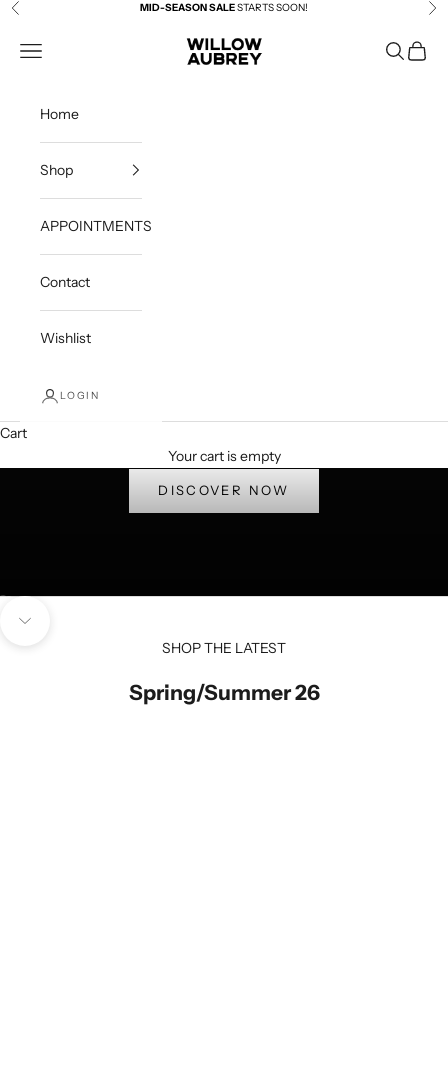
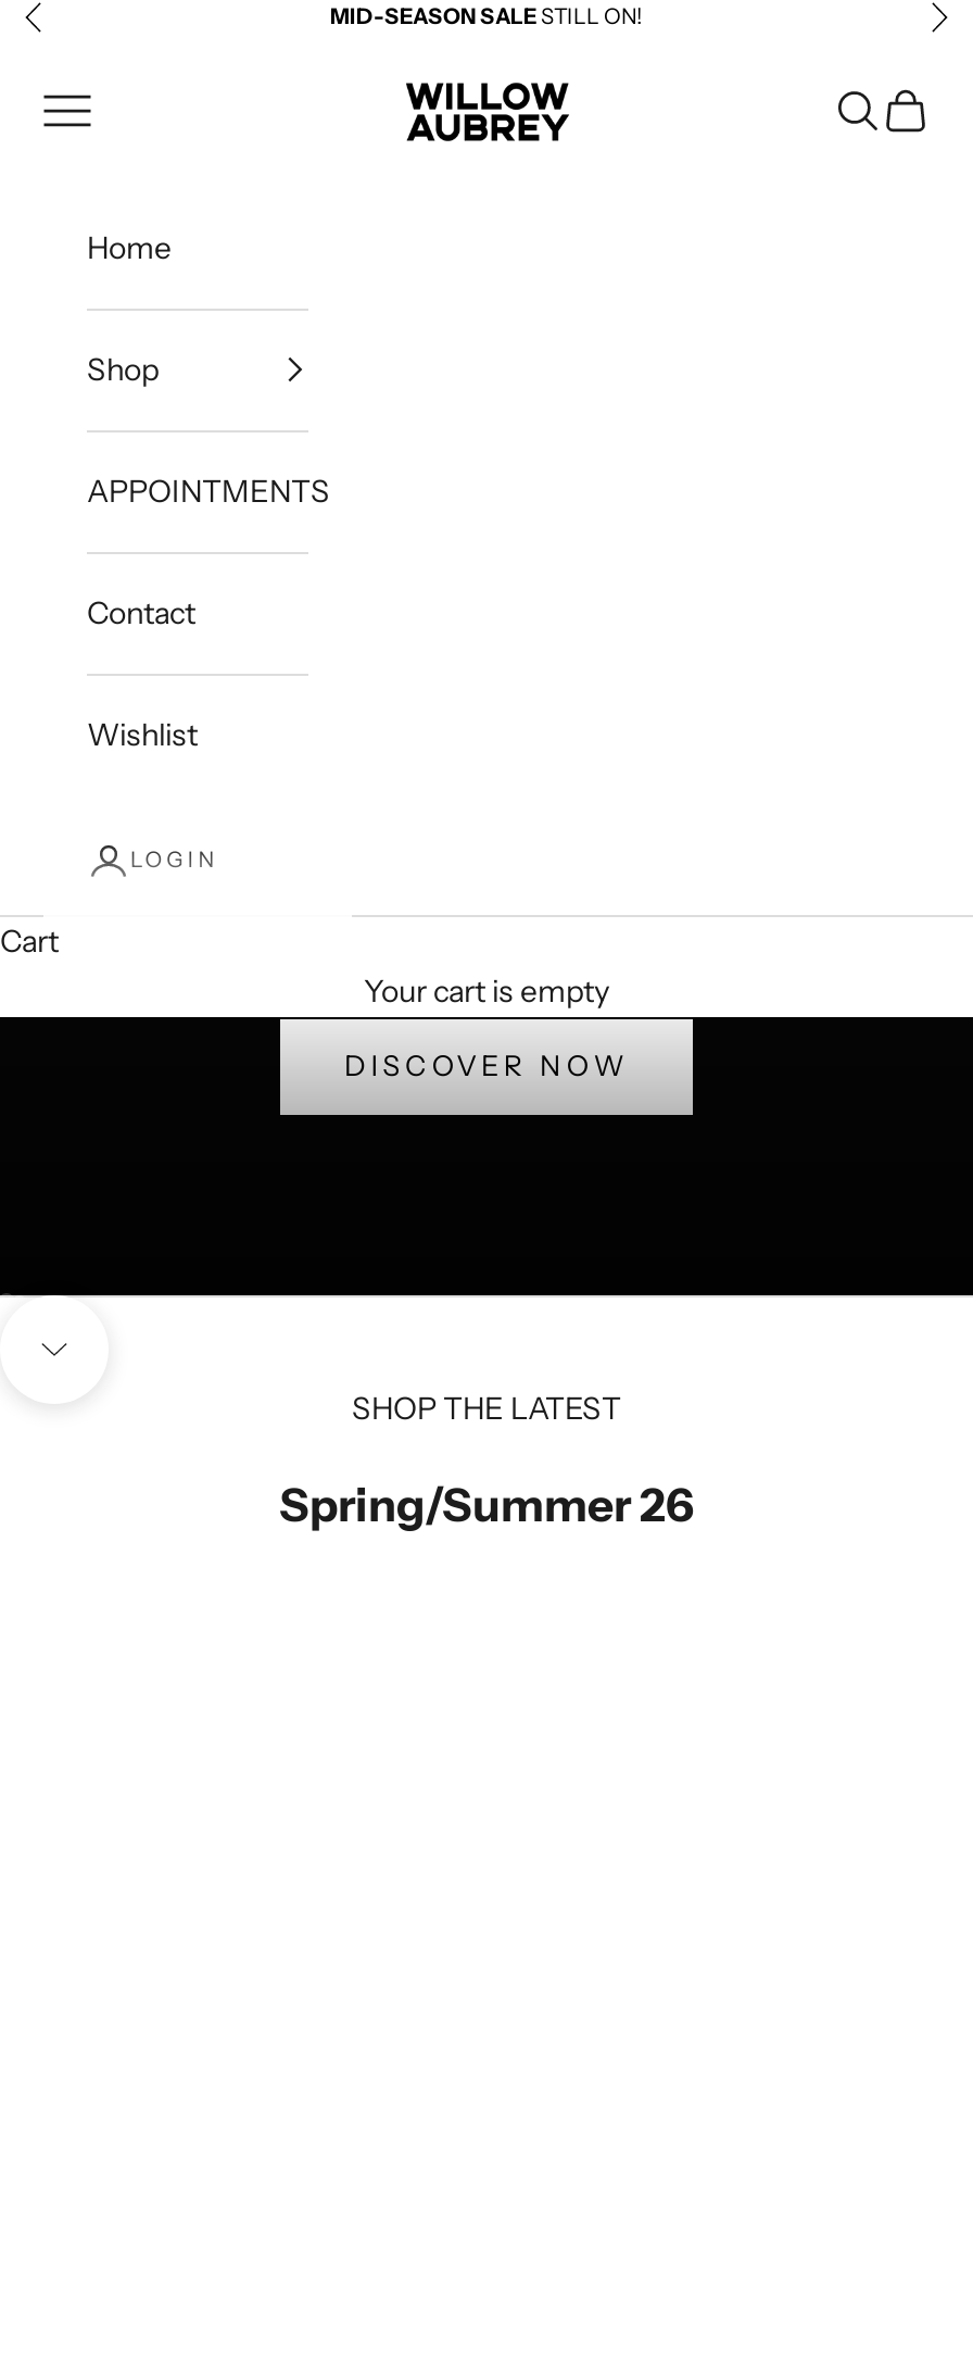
[140,1,308,14] MID-SEASON SALE STARTS SOON! -> [330,2,643,30] MID-SEASON SALE STILL ON!

